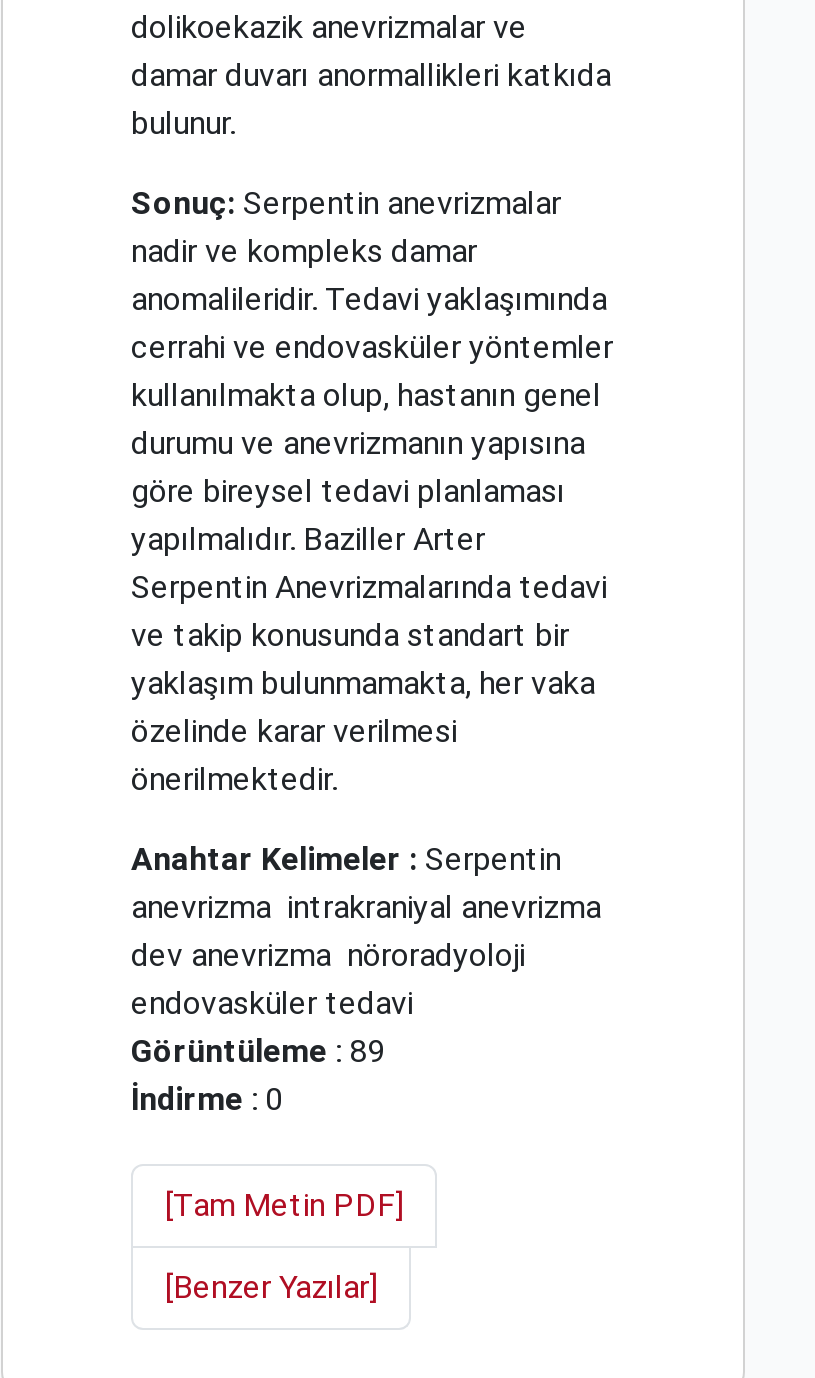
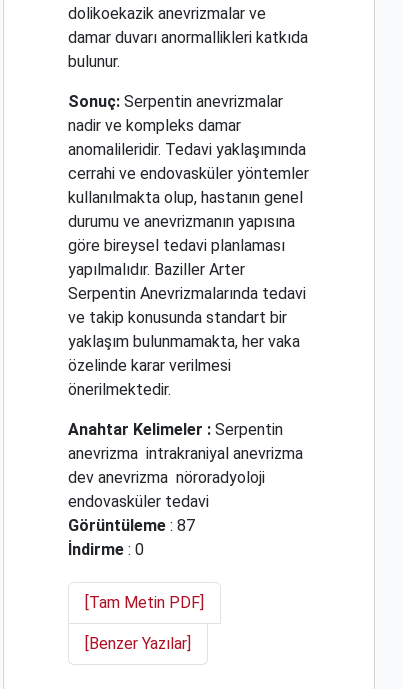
[131,1033,385,1071] Görüntüleme: 89 -> [68,516,195,535] Görüntüleme: 87

